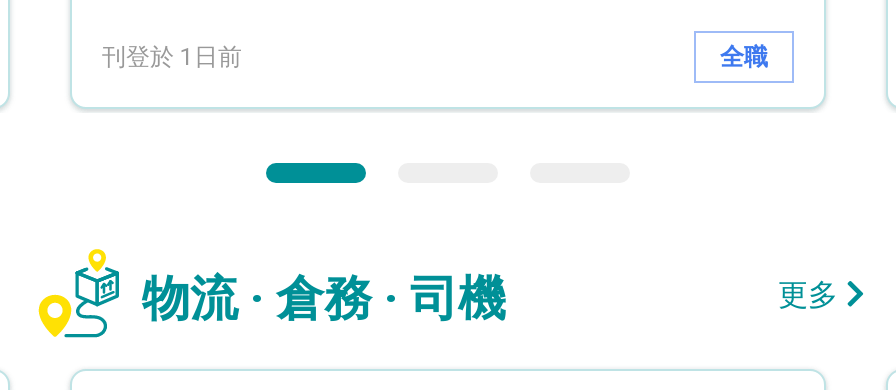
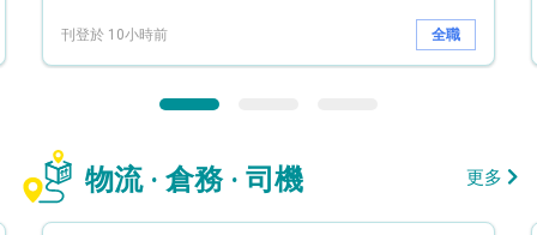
[102,42,242,70] 刊登於 1日前 -> [61,26,168,43] 刊登於 10小時前

